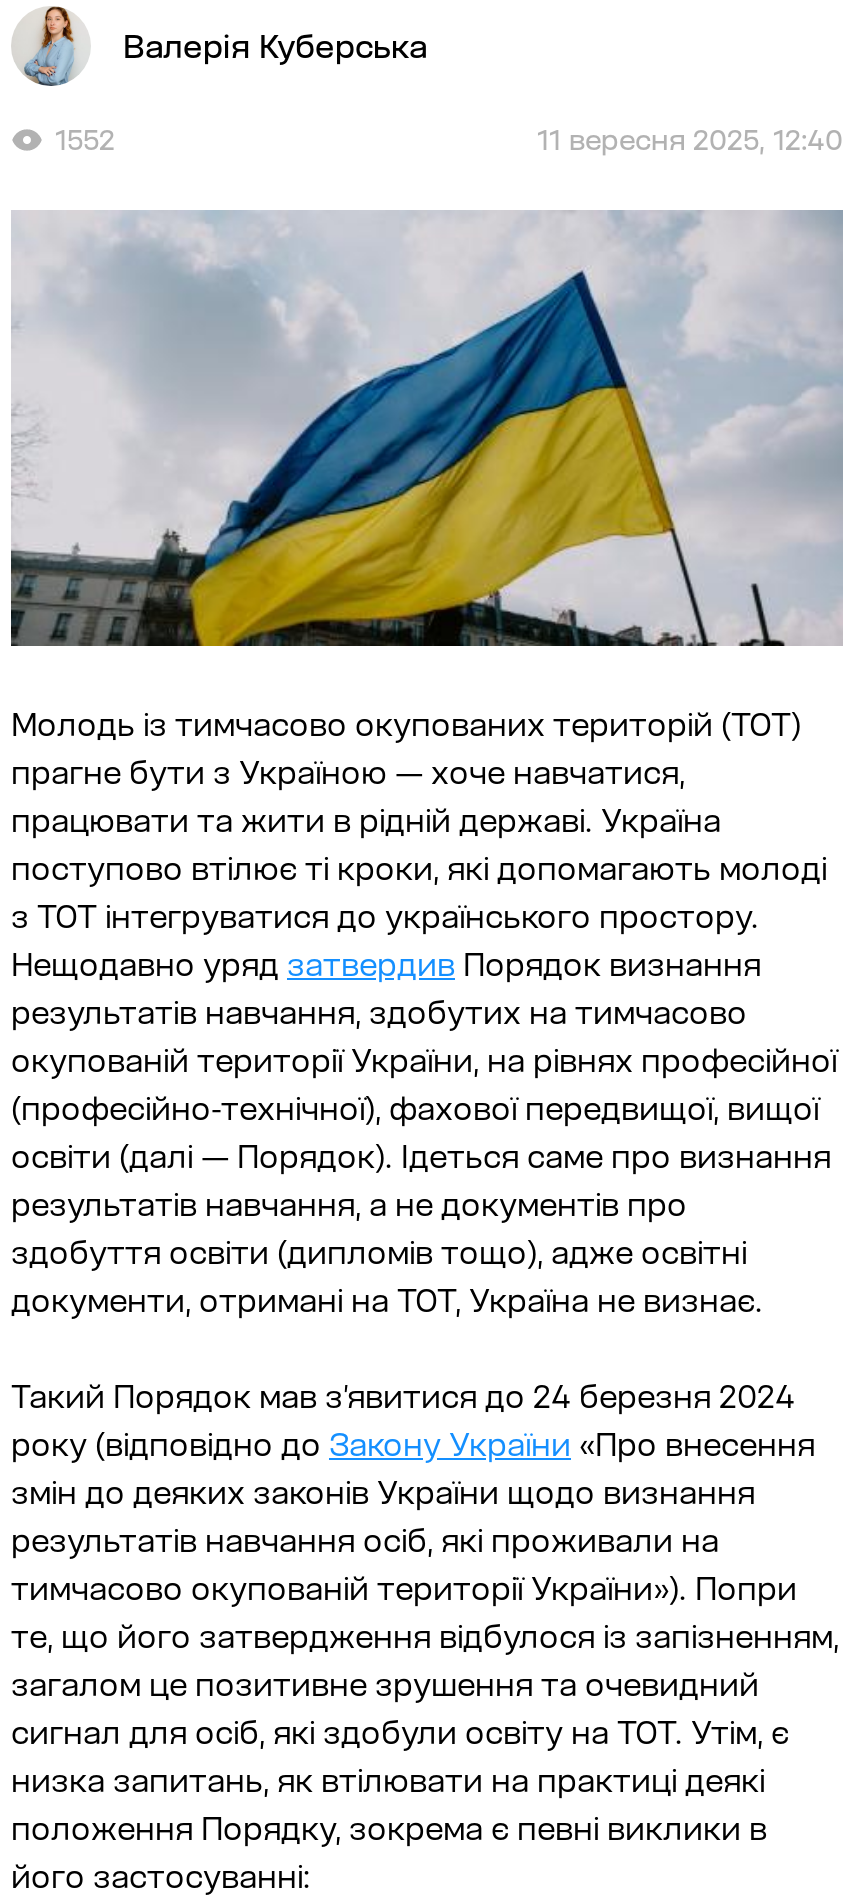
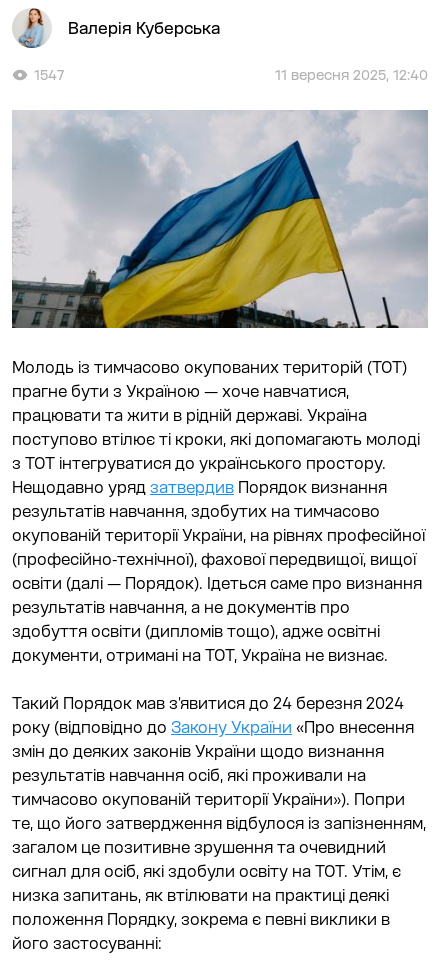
[55,126,115,154] 1552 -> [34,68,64,82] 1547

